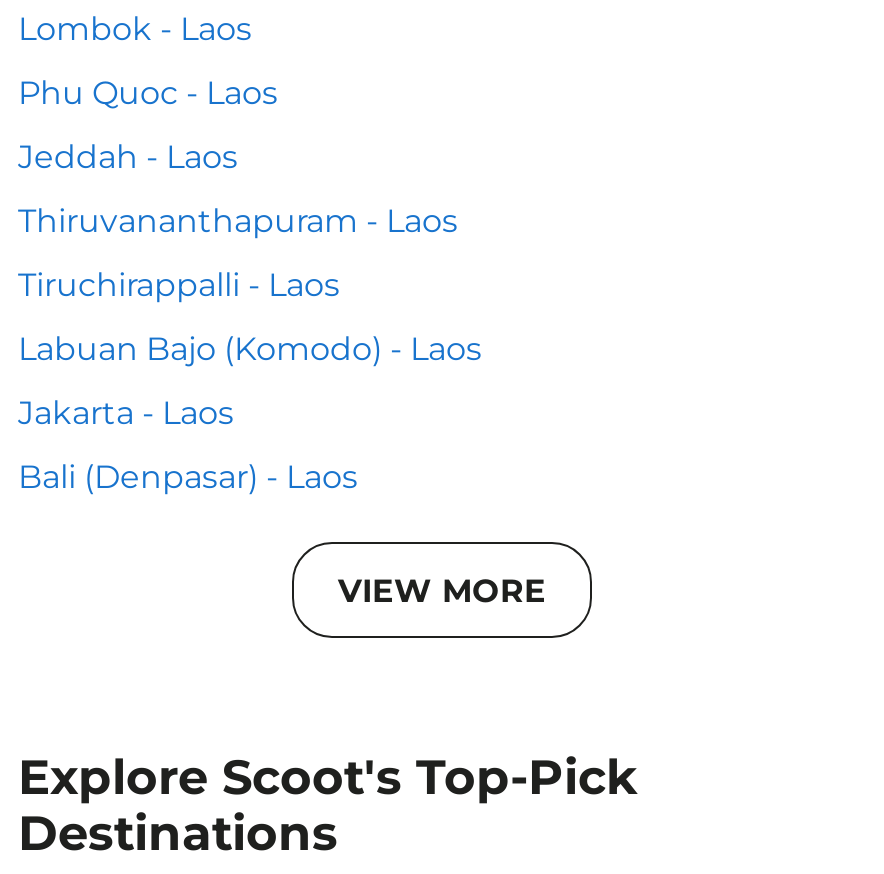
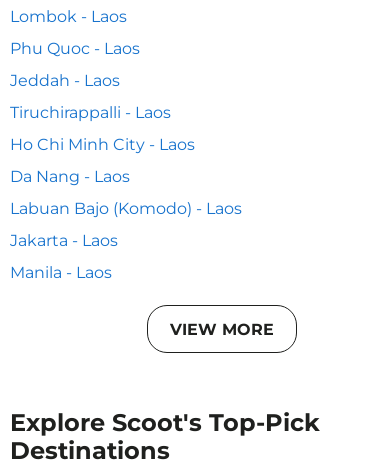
[18,202,458,240] Thiruvananthapuram - Laos -> none
moved [18,266,340,304] -> [10,103,171,122]: Tiruchirappalli - Laos
none -> [10,135,195,186] Ho Chi Minh City - Laos | Da Nang - Laos
[18,458,358,496] Bali (Denpasar) - Laos -> [10,263,112,282] Manila - Laos

